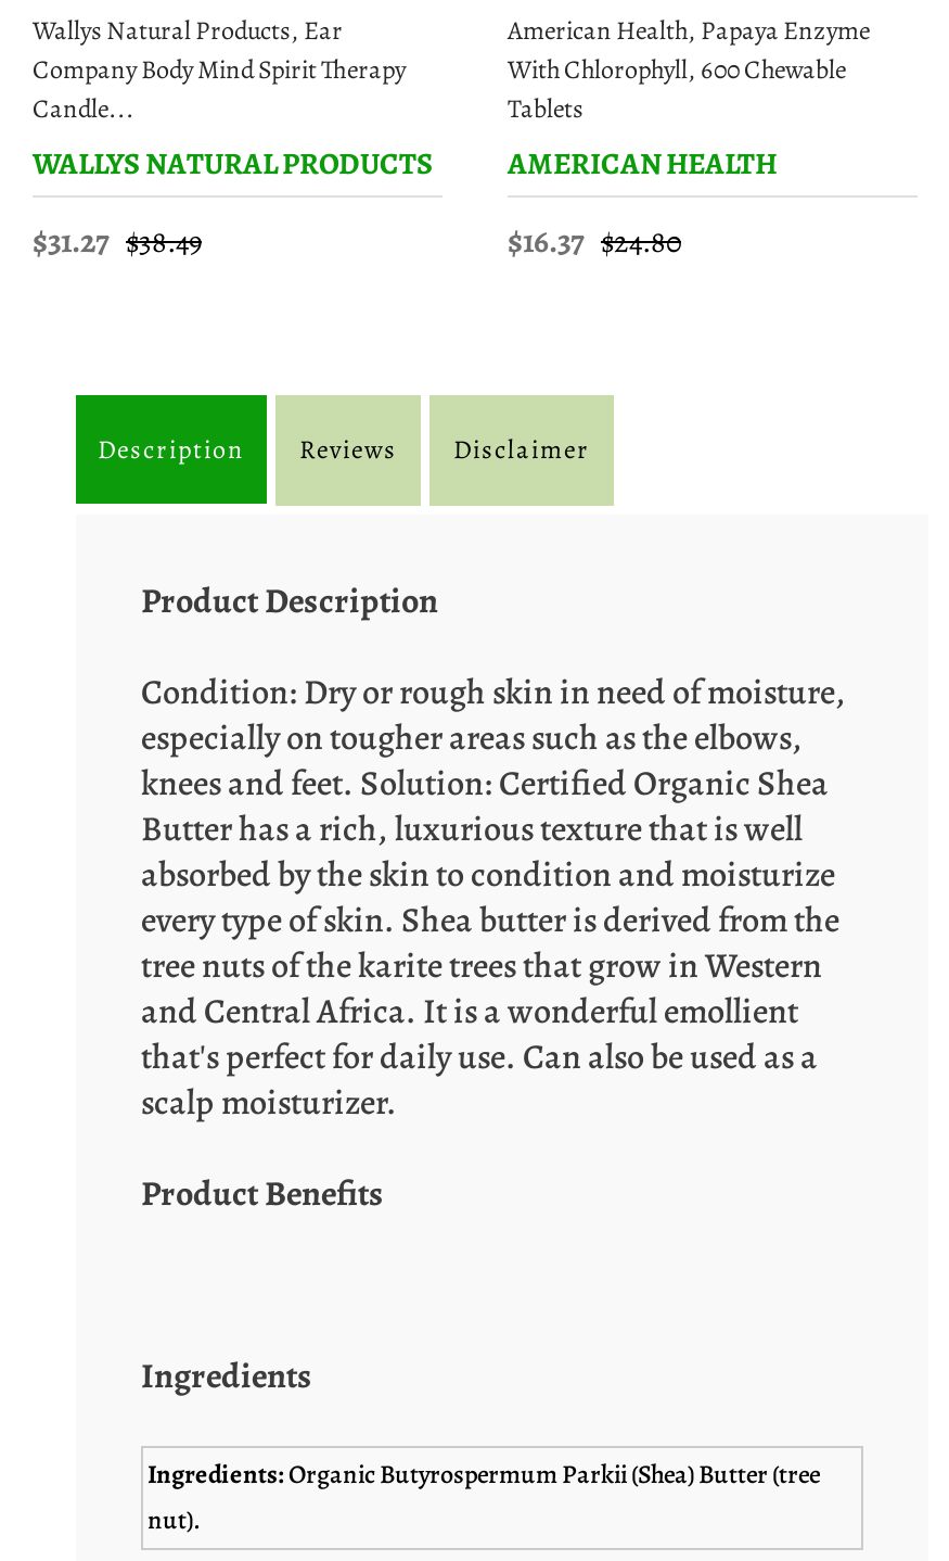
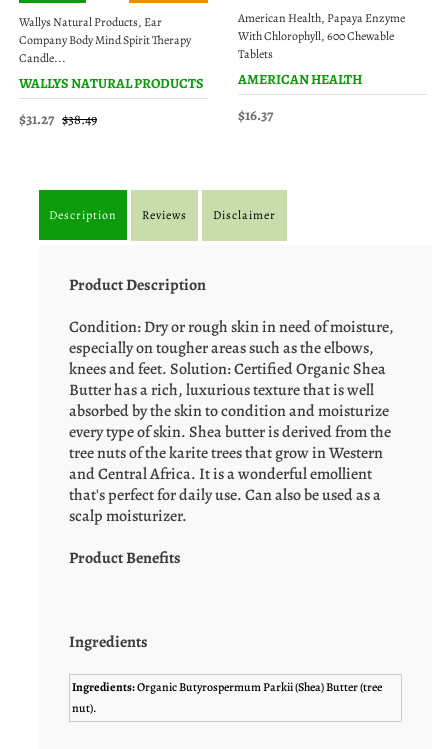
[508,220,681,263] $16.37 $24.80 -> [238,105,273,125] $16.37

